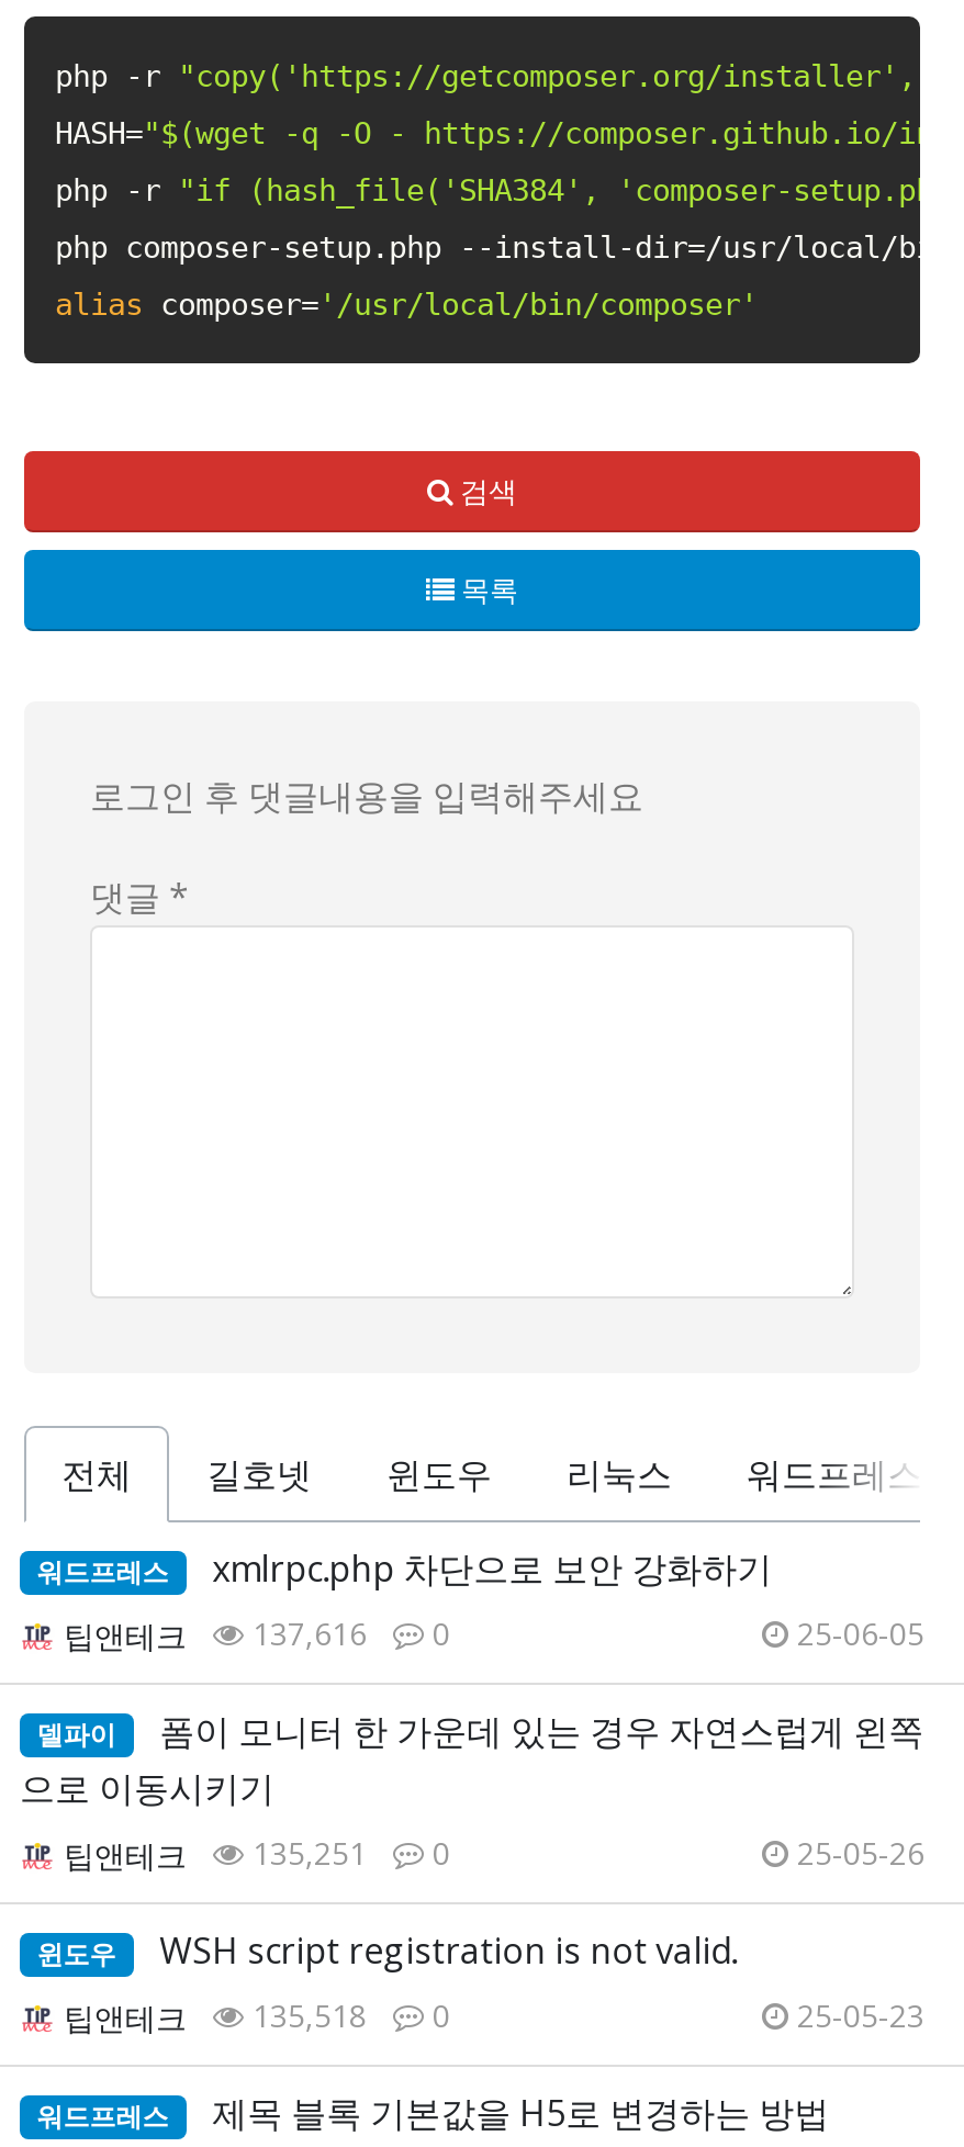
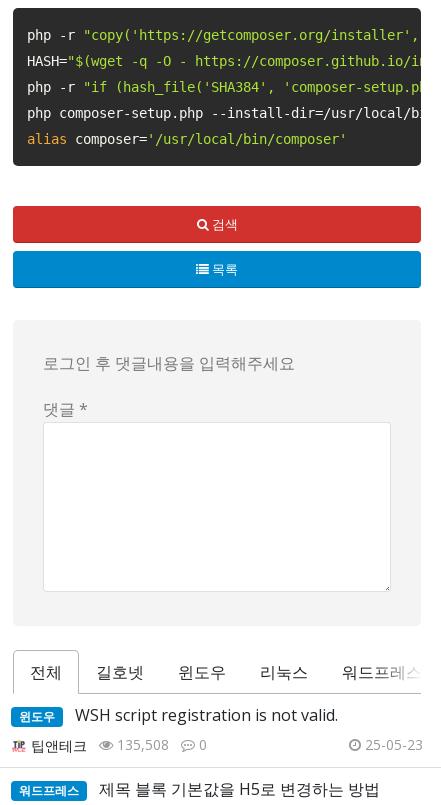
[20,1544,924,1876] 워드프레스 | xmlrpc.php 차단으로 보안 강화하기 | 팁앤테크 | 137,616 | 0 | 25-06-05 | 델파이 | 폼이 모니터 한 가운데 있는 경우 자연스럽게 왼쪽 | 으로 이동시키기 | 팁앤테크 | 135,251 | 0 | 25-05-26 -> none
[64,1994,450,2039] 팁앤테크 135,518 0 -> [31,735,207,755] 팁앤테크 135,508 0

